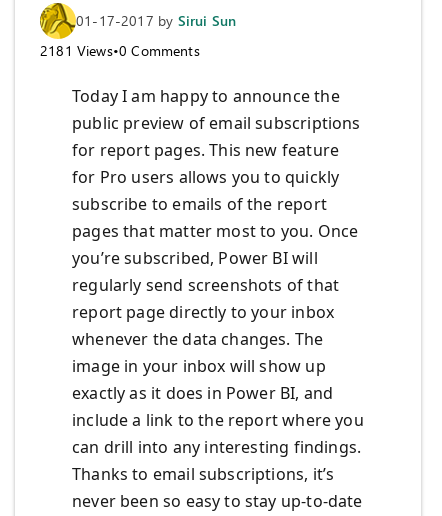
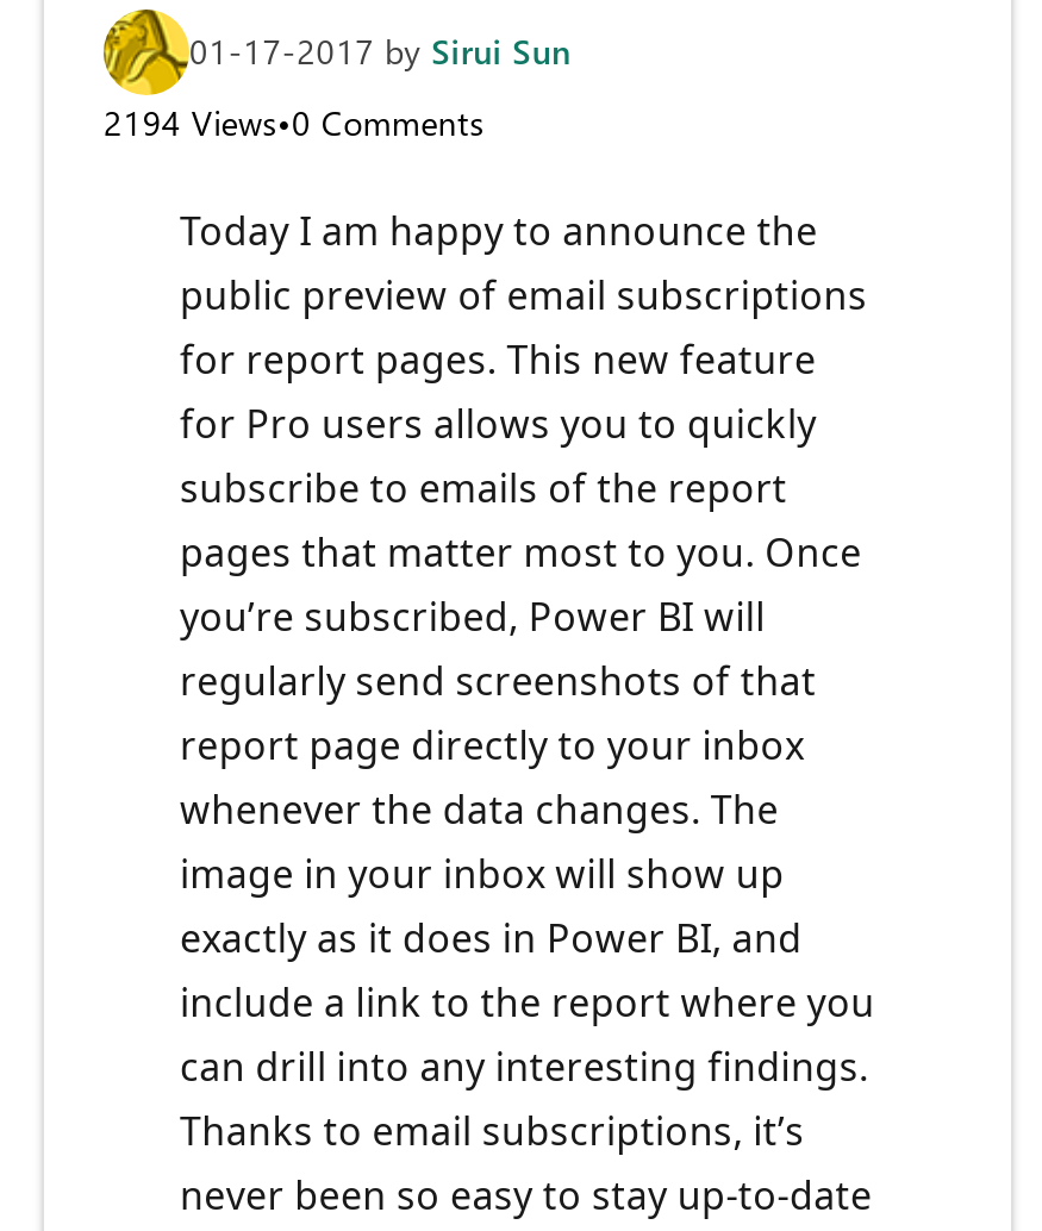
[40,41,200,60] 2181 Views•0 Comments -> [104,101,484,146] 2194 Views•0 Comments

